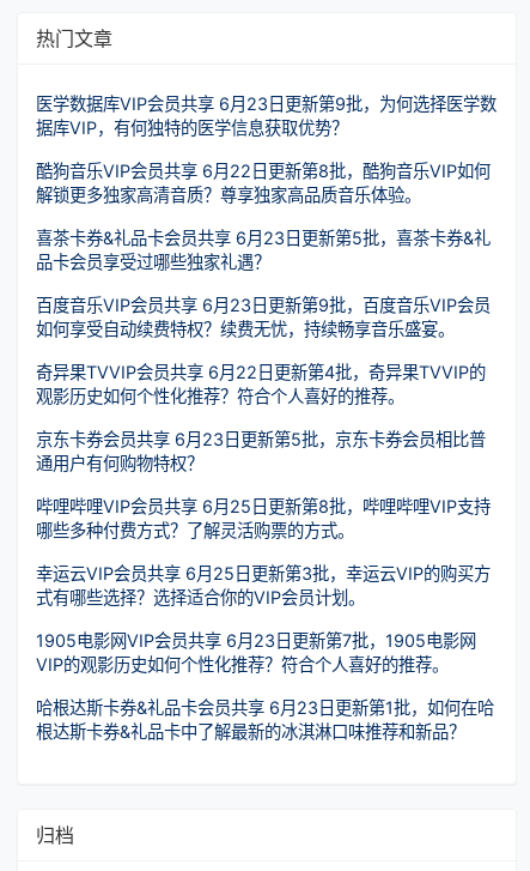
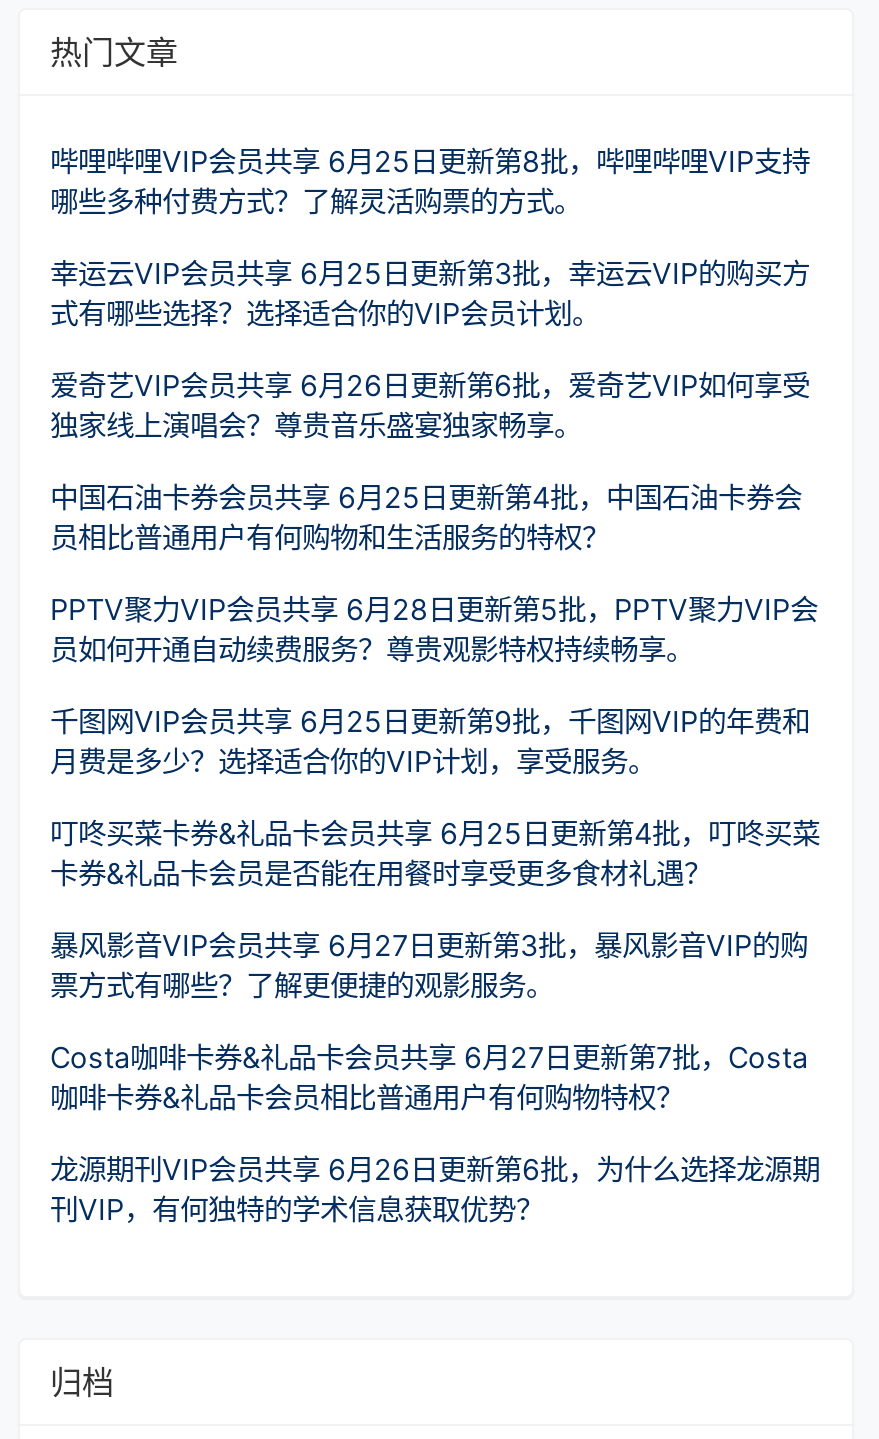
[36,93,497,473] 医学数据库VIP会员共享 6月23日更新第9批，为何选择医学数 | 据库VIP，有何独特的医学信息获取优势？ | 酷狗音乐VIP会员共享 6月22日更新第8批，酷狗音乐VIP如何 | 解锁更多独家高清音质？尊享独家高品质音乐体验。 | 喜茶卡券&礼品卡会员共享 6月23日更新第5批，喜茶卡券&礼 | 品卡会员享受过哪些独家礼遇？ | 百度音乐VIP会员共享 6月23日更新第9批，百度音乐VIP会员 | 如何享受自动续费特权？续费无忧，持续畅享音乐盛宴。 | 奇异果TVVIP会员共享 6月22日更新第4批，奇异果TVVIP的 | 观影历史如何个性化推荐？符合个人喜好的推荐。 | 京东卡券会员共享 6月23日更新第5批，京东卡券会员相比普 | 通用户有何购物特权？ -> none
moved [36,496,491,607] -> [50,144,810,330]: 哔哩哔哩VIP会员共享 6月25日更新第8批，哔哩哔哩VIP支持 | 哪些多种付费方式？了解灵活购票的方式。 | 幸运云VIP会员共享 6月25日更新第3批，幸运云VIP的购买方 | 式有哪些选择？选择适合你的VIP会员计划。
[36,630,494,742] 1905电影网VIP会员共享 6月23日更新第7批，1905电影网 | VIP的观影历史如何个性化推荐？符合个人喜好的推荐。 | 哈根达斯卡券&礼品卡会员共享 6月23日更新第1批，如何在哈 | 根达斯卡券&礼品卡中了解最新的冰淇淋口味推荐和新品？ -> [50,368,820,1226] 爱奇艺VIP会员共享 6月26日更新第6批，爱奇艺VIP如何享受 | 独家线上演唱会？尊贵音乐盛宴独家畅享。 | 中国石油卡券会员共享 6月25日更新第4批，中国石油卡券会 | 员相比普通用户有何购物和生活服务的特权？ | PPTV聚力VIP会员共享 6月28日更新第5批，PPTV聚力VIP会 | 员如何开通自动续费服务？尊贵观影特权持续畅享。 | 千图网VIP会员共享 6月25日更新第9批，千图网VIP的年费和 | 月费是多少？选择适合你的VIP计划，享受服务。 | 叮咚买菜卡券&礼品卡会员共享 6月25日更新第4批，叮咚买菜 | 卡券&礼品卡会员是否能在用餐时享受更多食材礼遇？ | 暴风影音VIP会员共享 6月27日更新第3批，暴风影音VIP的购 | 票方式有哪些？了解更便捷的观影服务。 | Costa咖啡卡券&礼品卡会员共享 6月27日更新第7批，Costa | 咖啡卡券&礼品卡会员相比普通用户有何购物特权？ | 龙源期刊VIP会员共享 6月26日更新第6批，为什么选择龙源期 | 刊VIP，有何独特的学术信息获取优势？

